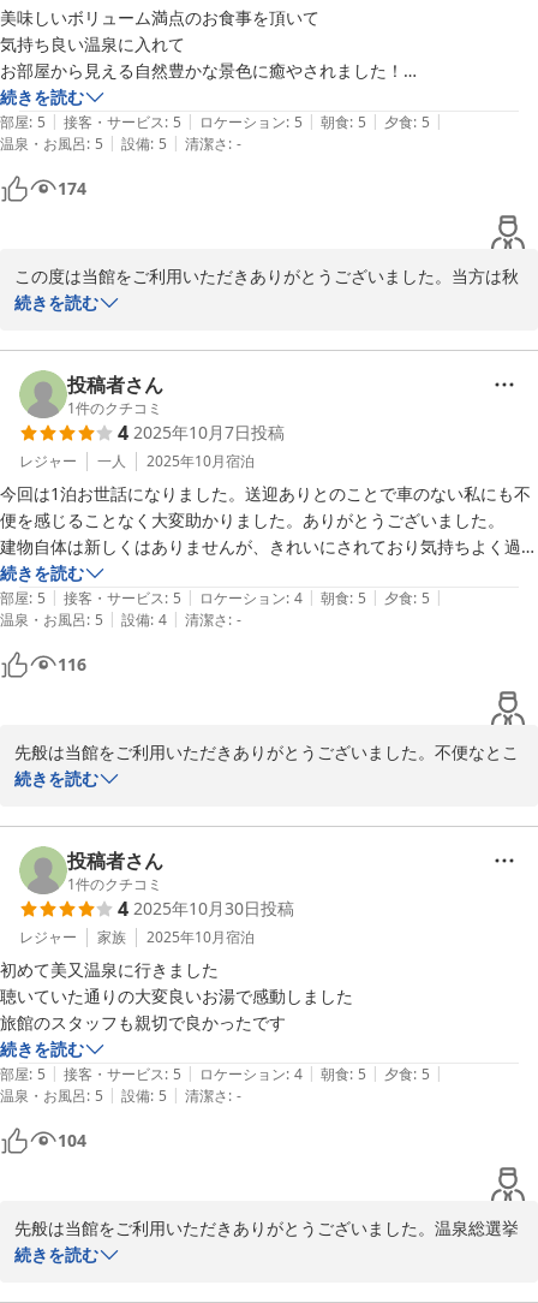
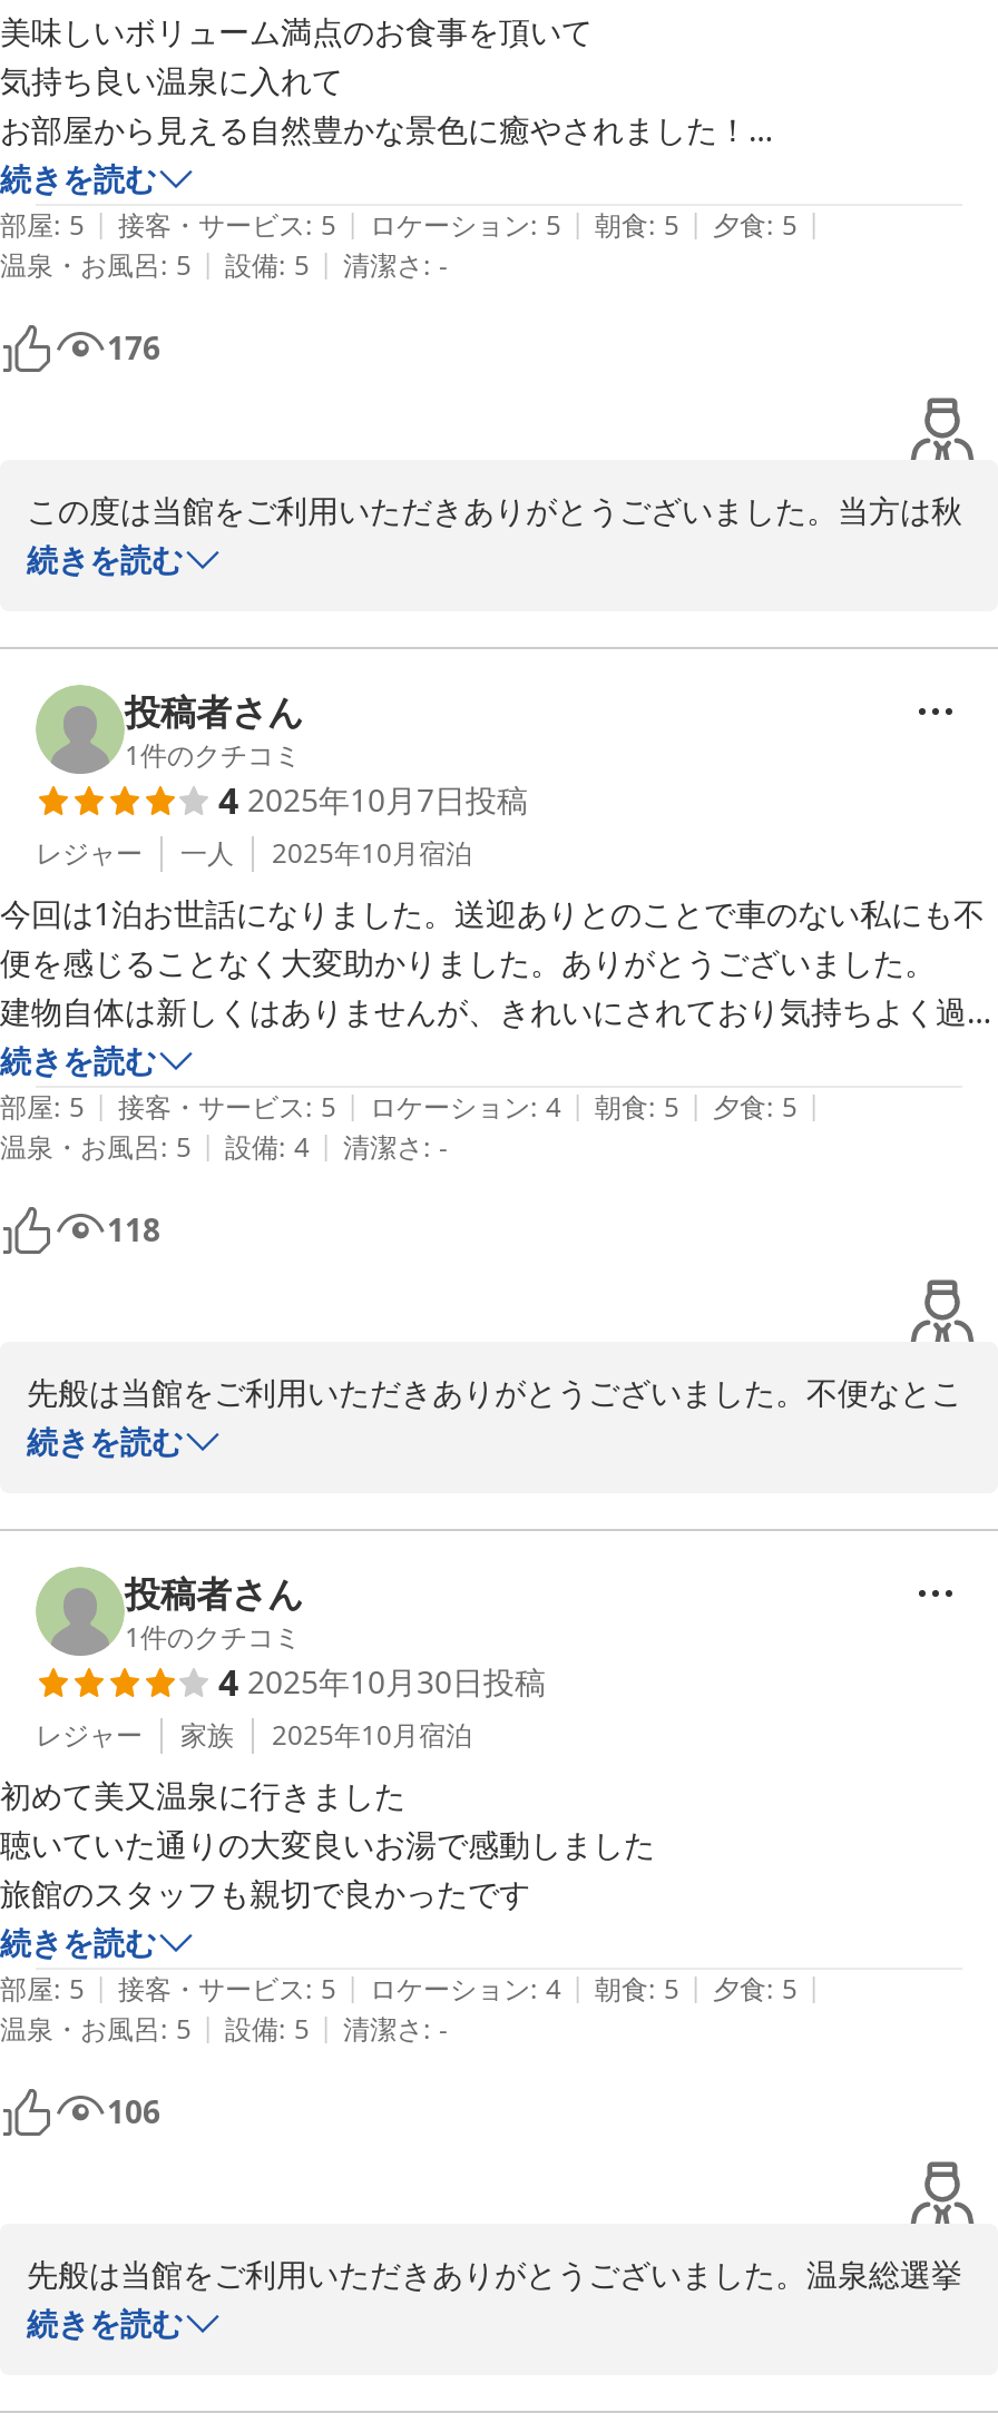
[58,177,86,200] 174 -> [107,326,160,369] 176
[58,653,86,676] 116 -> [107,1208,160,1250] 118
[58,1129,86,1152] 104 -> [107,2090,160,2132] 106

